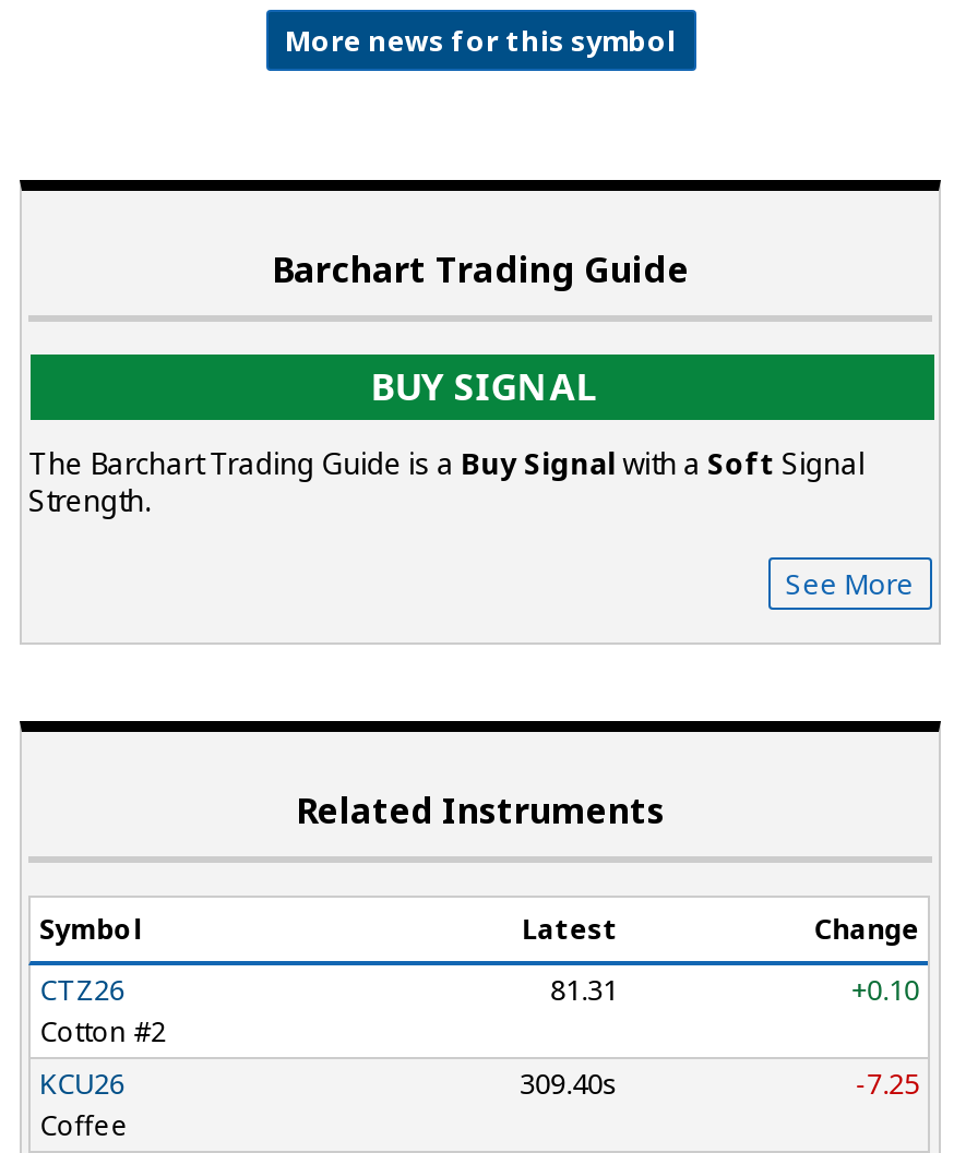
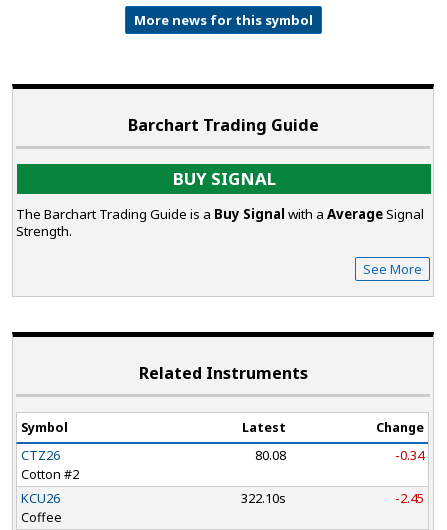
[29,443,865,482] The Barchart Trading Guide is a Buy Signal with a Soft Signal -> [16,205,424,223] The Barchart Trading Guide is a Buy Signal with a Average Signal
[550,970,618,1009] 81.31 -> [255,446,286,464] 80.08
[852,970,919,1009] +0.10 -> [395,446,424,464] -0.34
[520,1064,919,1103] 309.40s | -7.25 -> [241,489,424,507] 322.10s | -2.45

